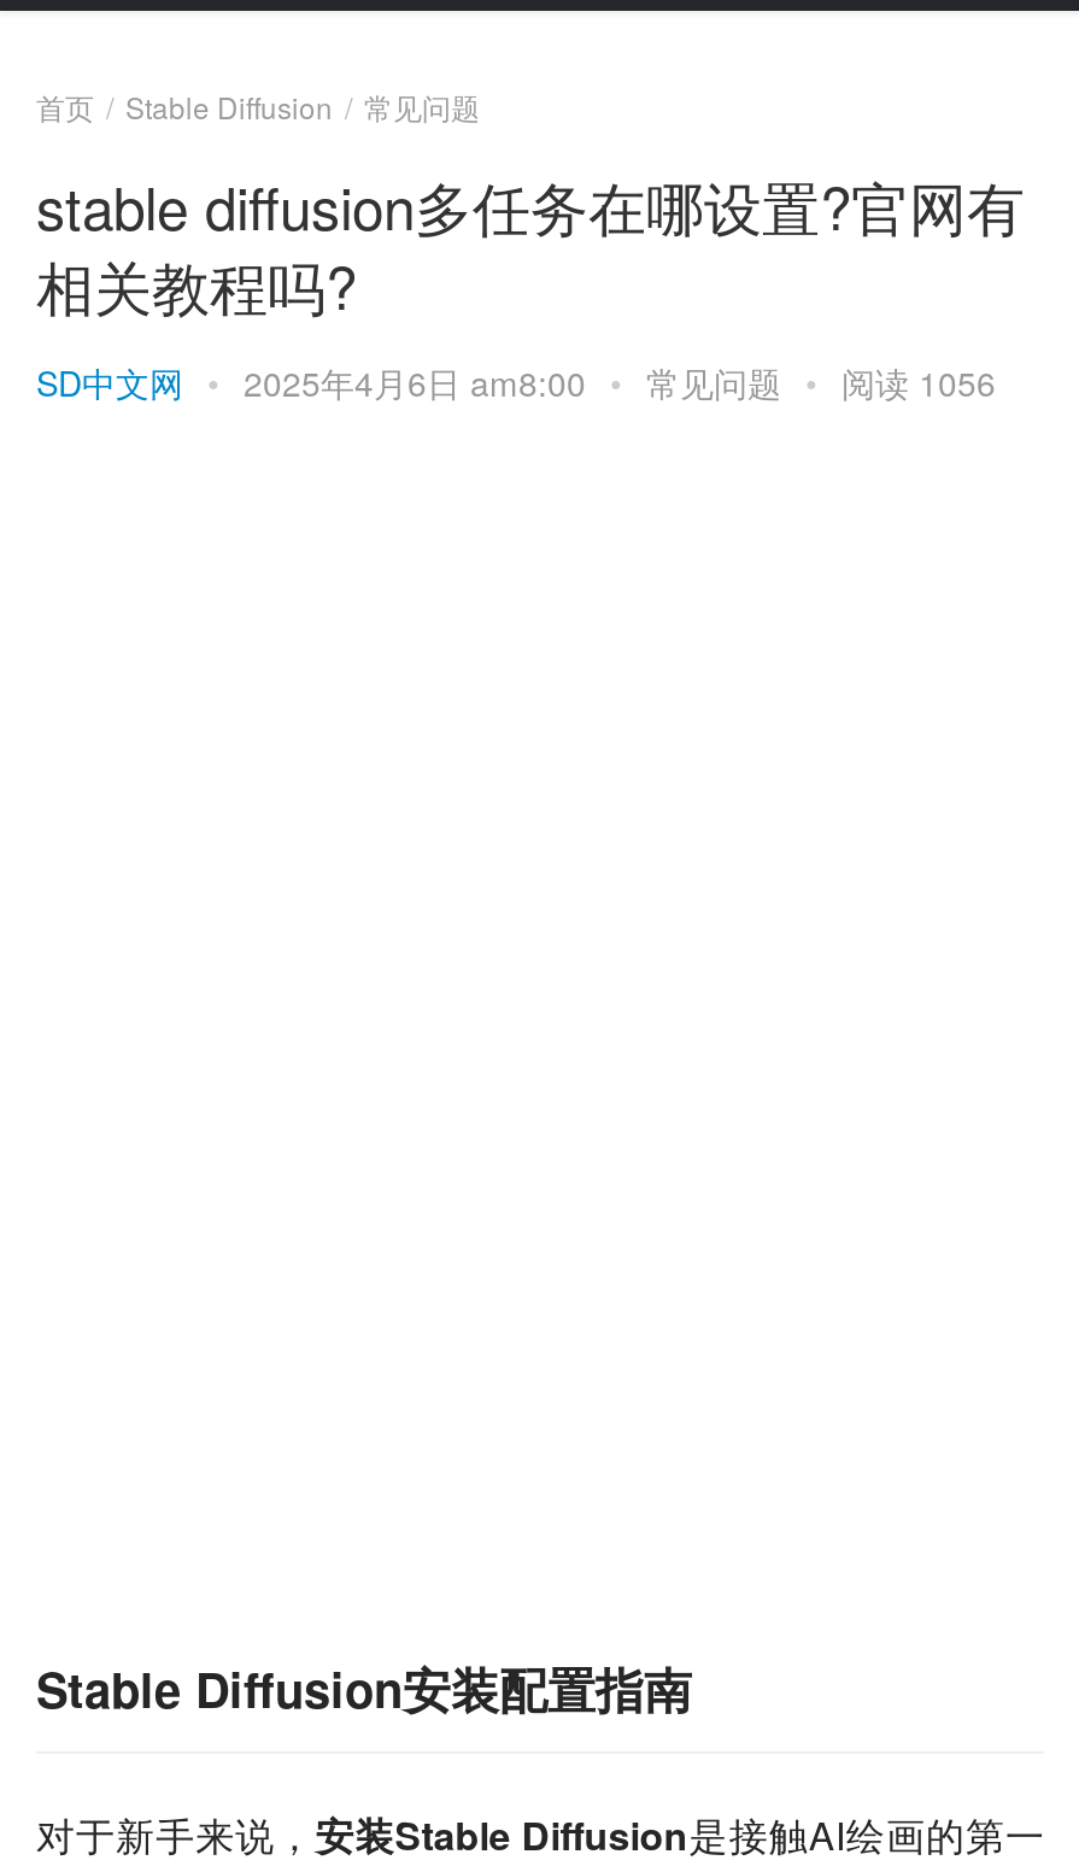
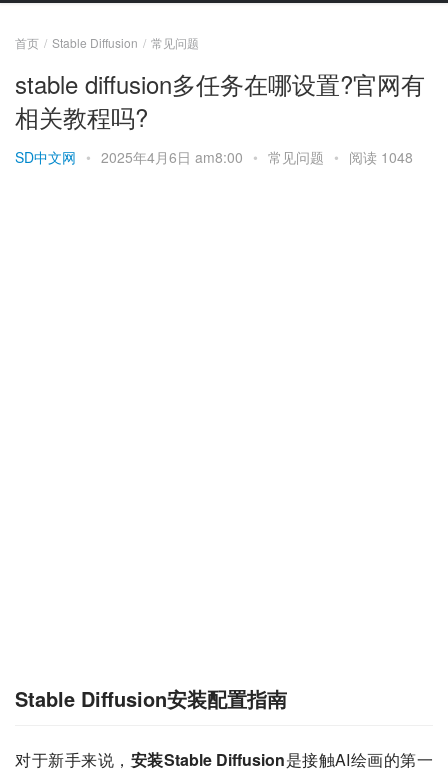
[36,358,996,406] SD中文网 • 2025年4月6日 am8:00 • 常见问题 • 阅读 1056 -> [15,147,413,167] SD中文网 • 2025年4月6日 am8:00 • 常见问题 • 阅读 1048

